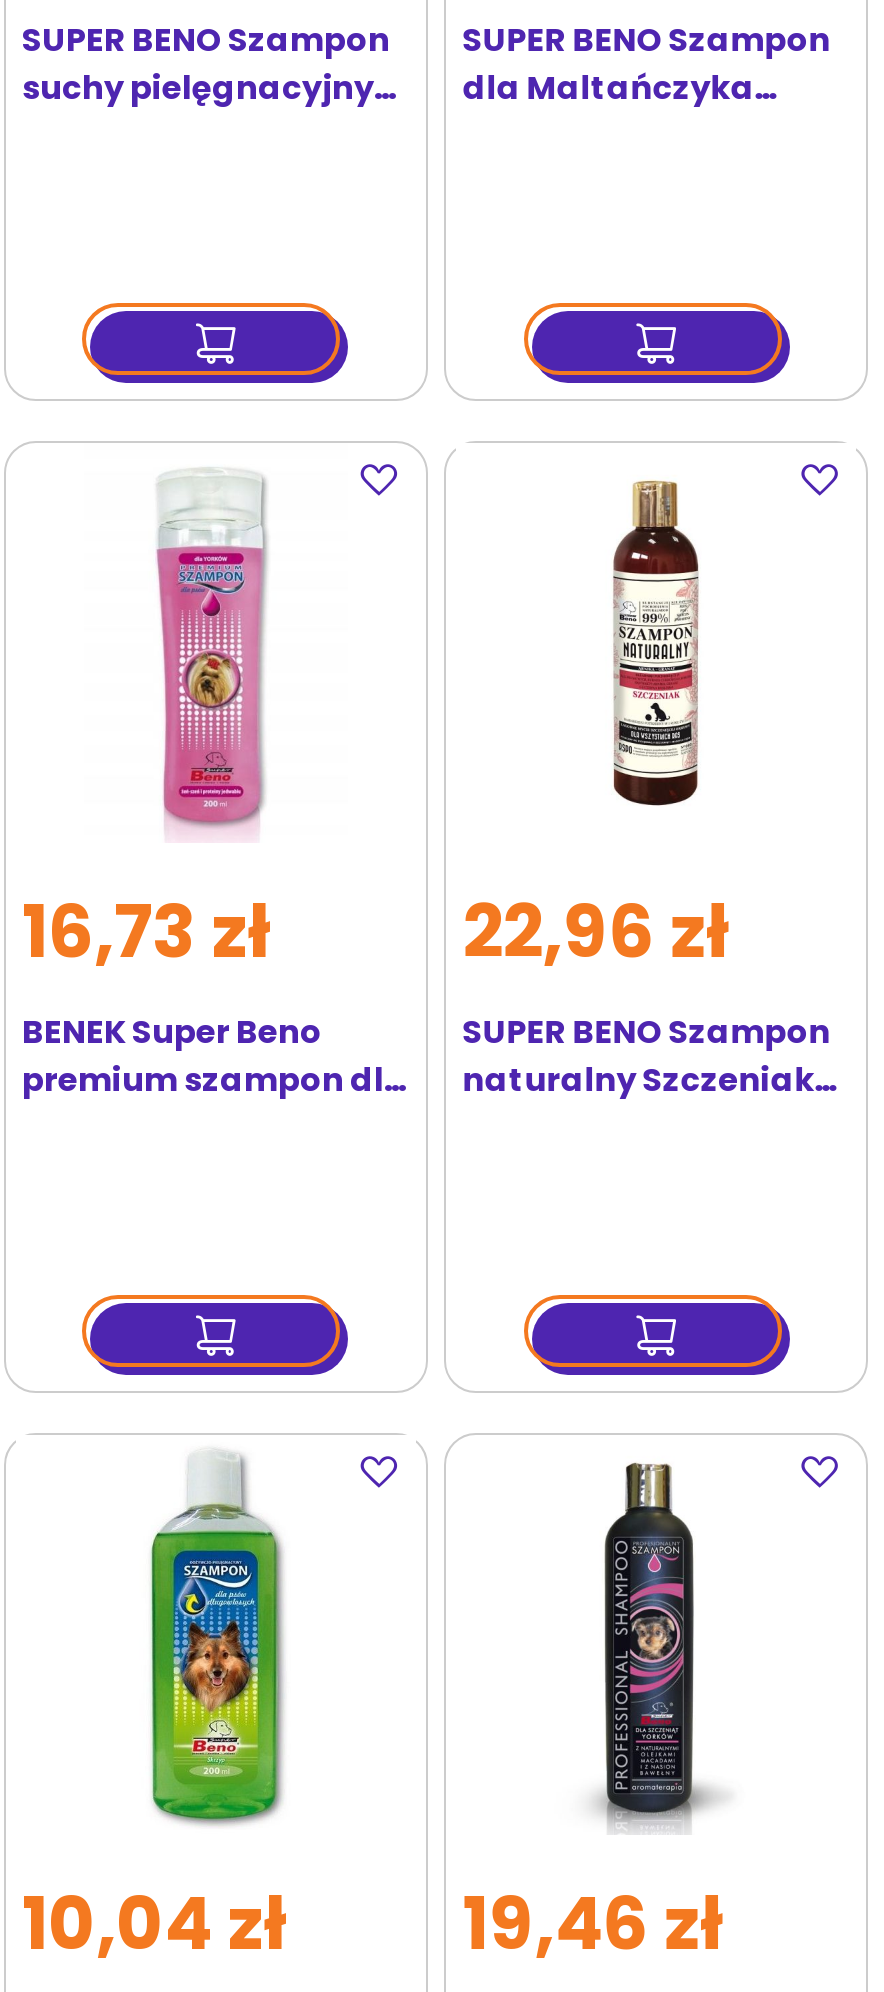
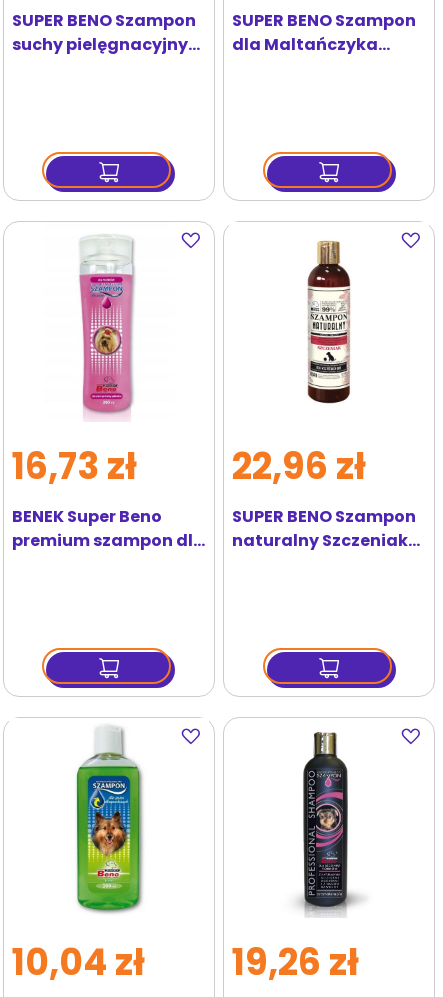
[22,1873,725,1975] 10,04 zł 19,46 zł -> [12,937,359,988] 10,04 zł 19,26 zł

